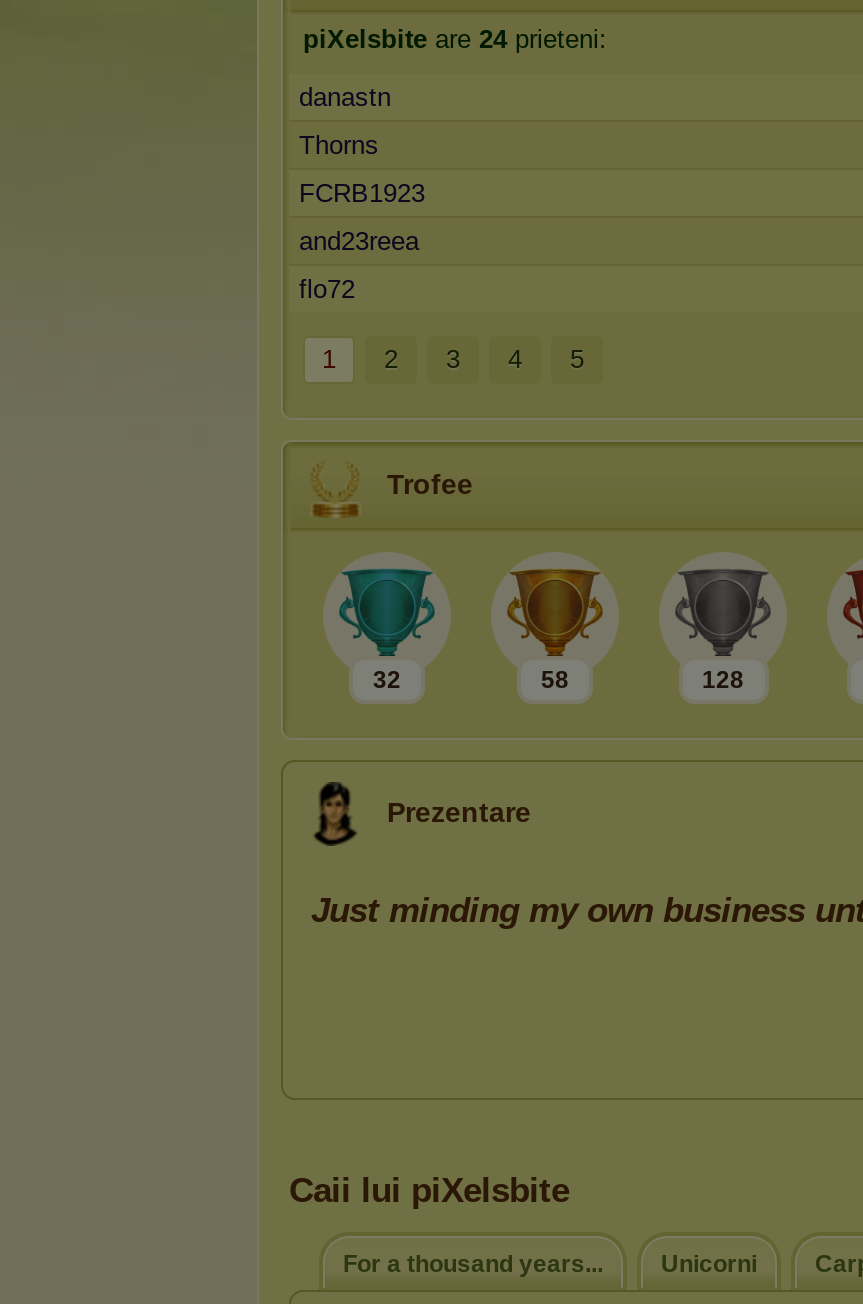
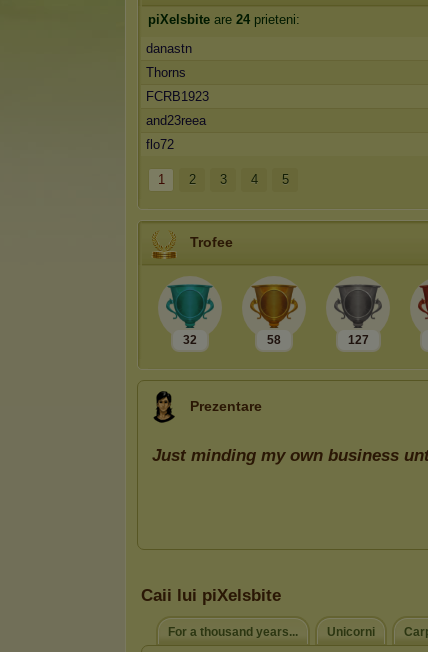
[702,666,744,694] 128 -> [347,333,368,347] 127

